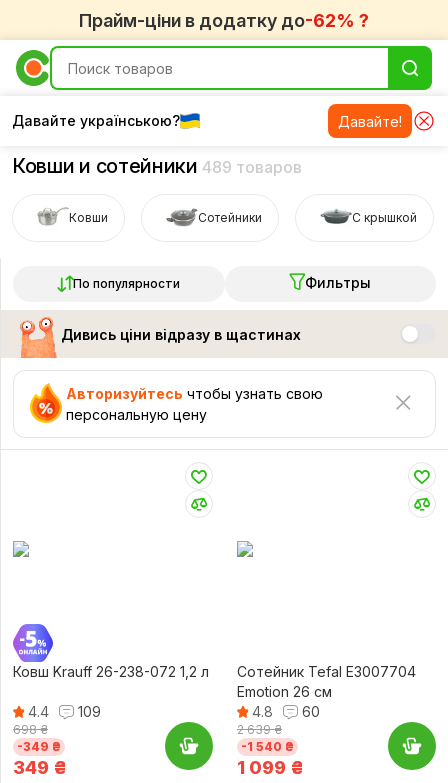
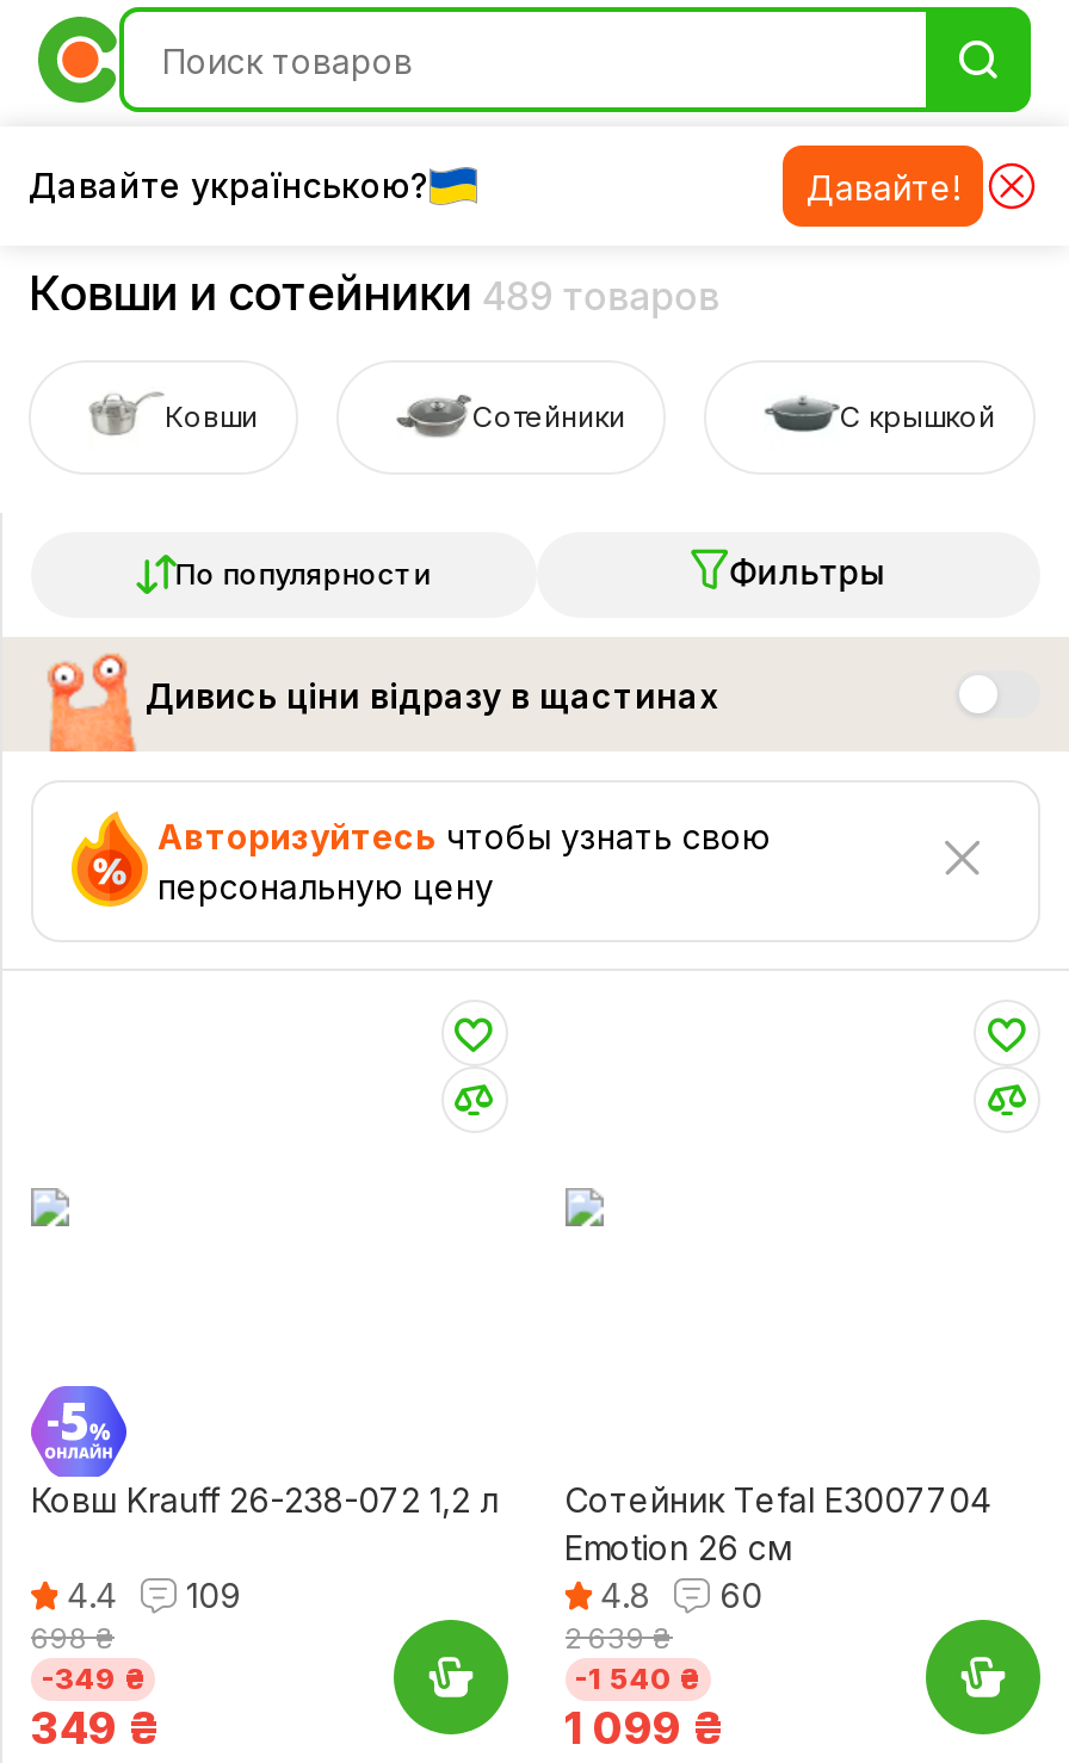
[79,9,369,30] Прайм-ціни в додатку до-62% ? -> none

